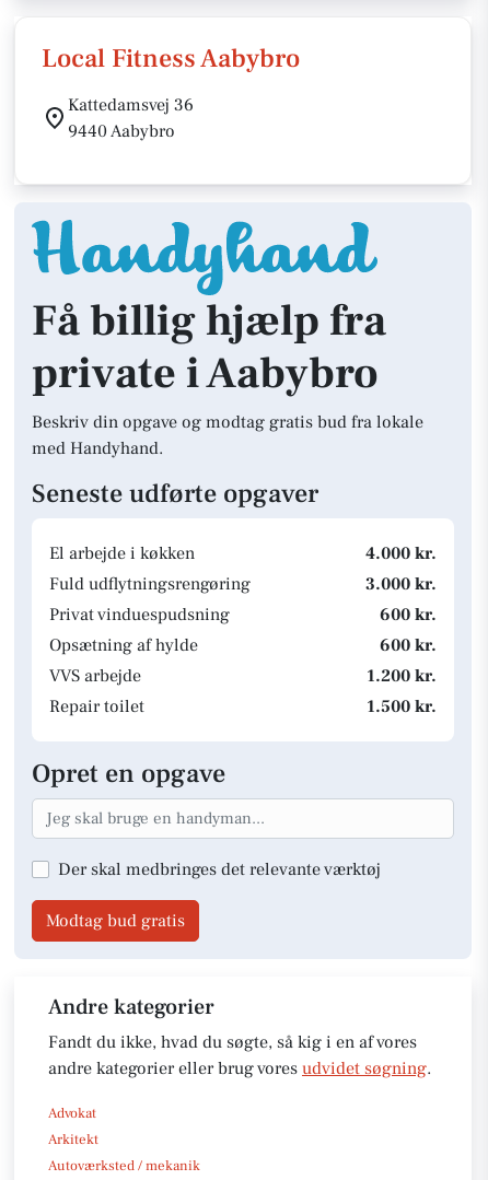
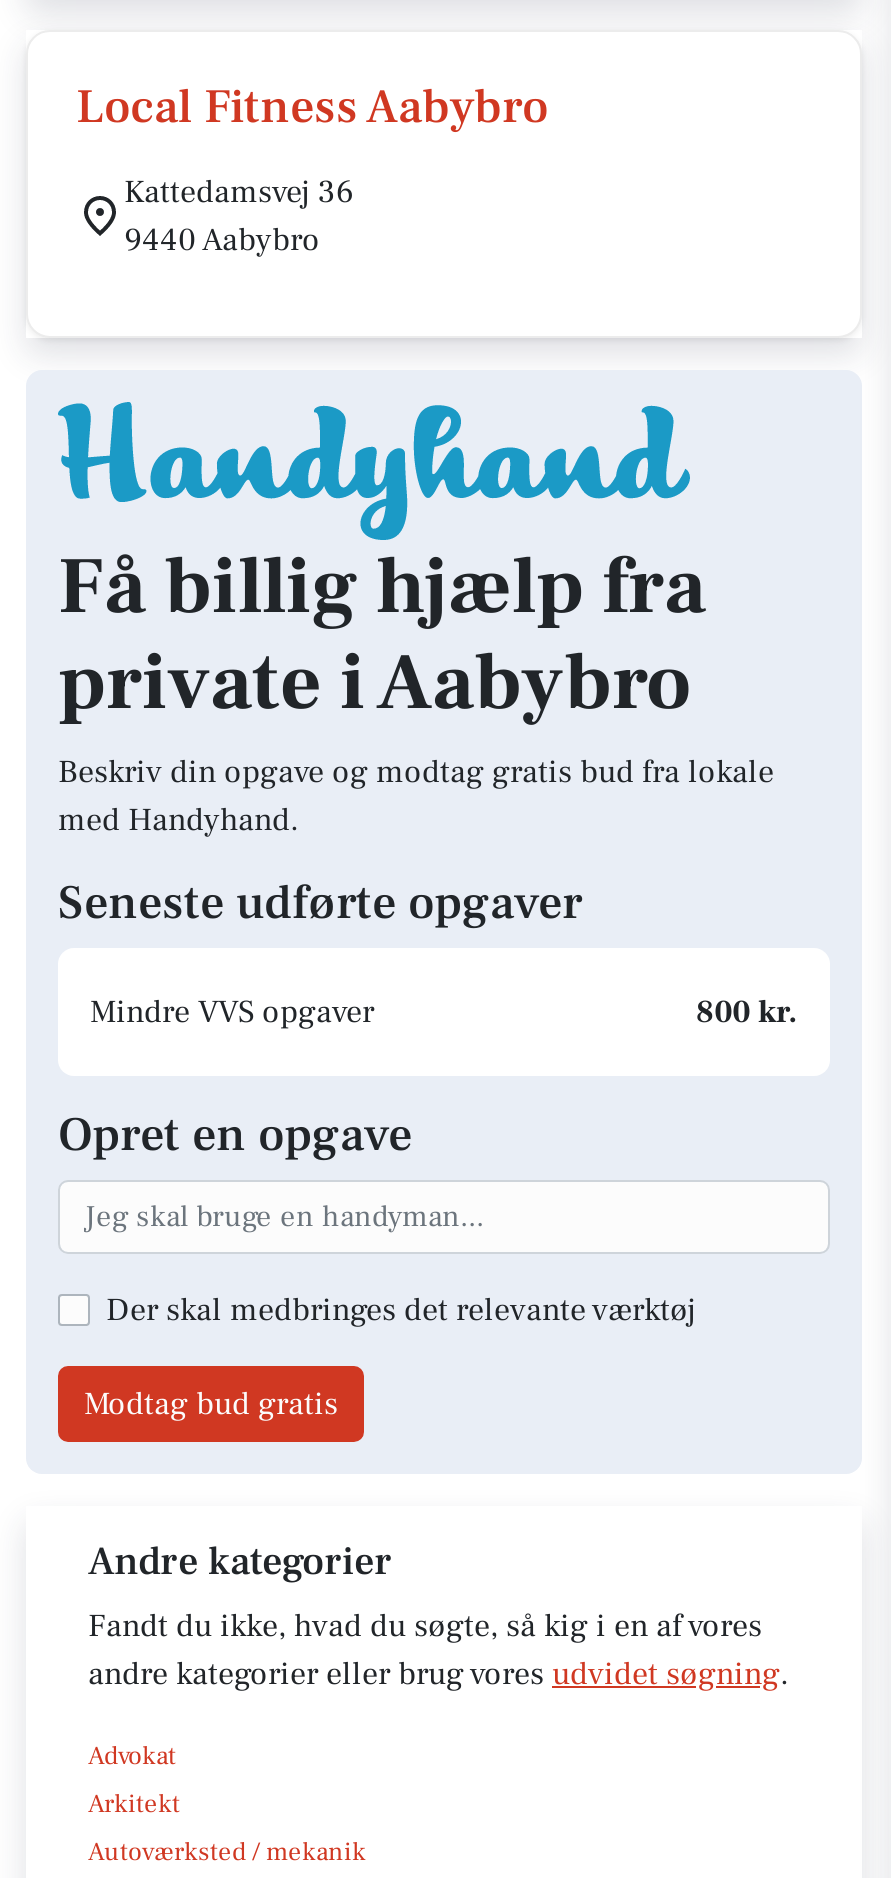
[49,542,437,717] El arbejde i køkken | 4.000 kr. | Fuld udflytningsrengøring | 3.000 kr. | Privat vinduespudsning | 600 kr. | Opsætning af hylde | 600 kr. | VVS arbejde | 1.200 kr. | Repair toilet | 1.500 kr. -> [90,992,798,1032] Mindre VVS opgaver | 800 kr.

